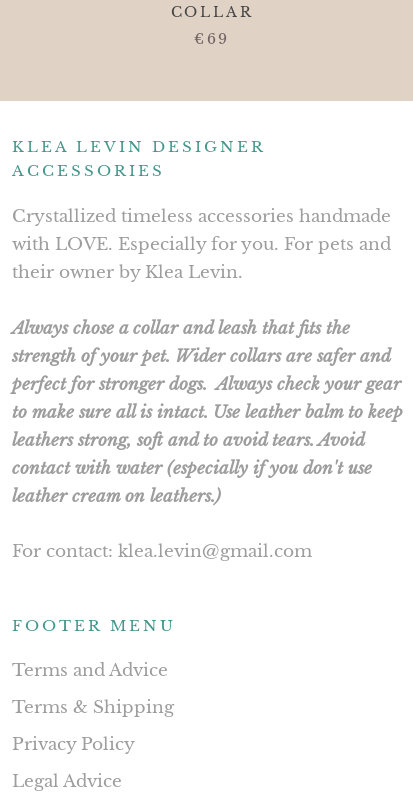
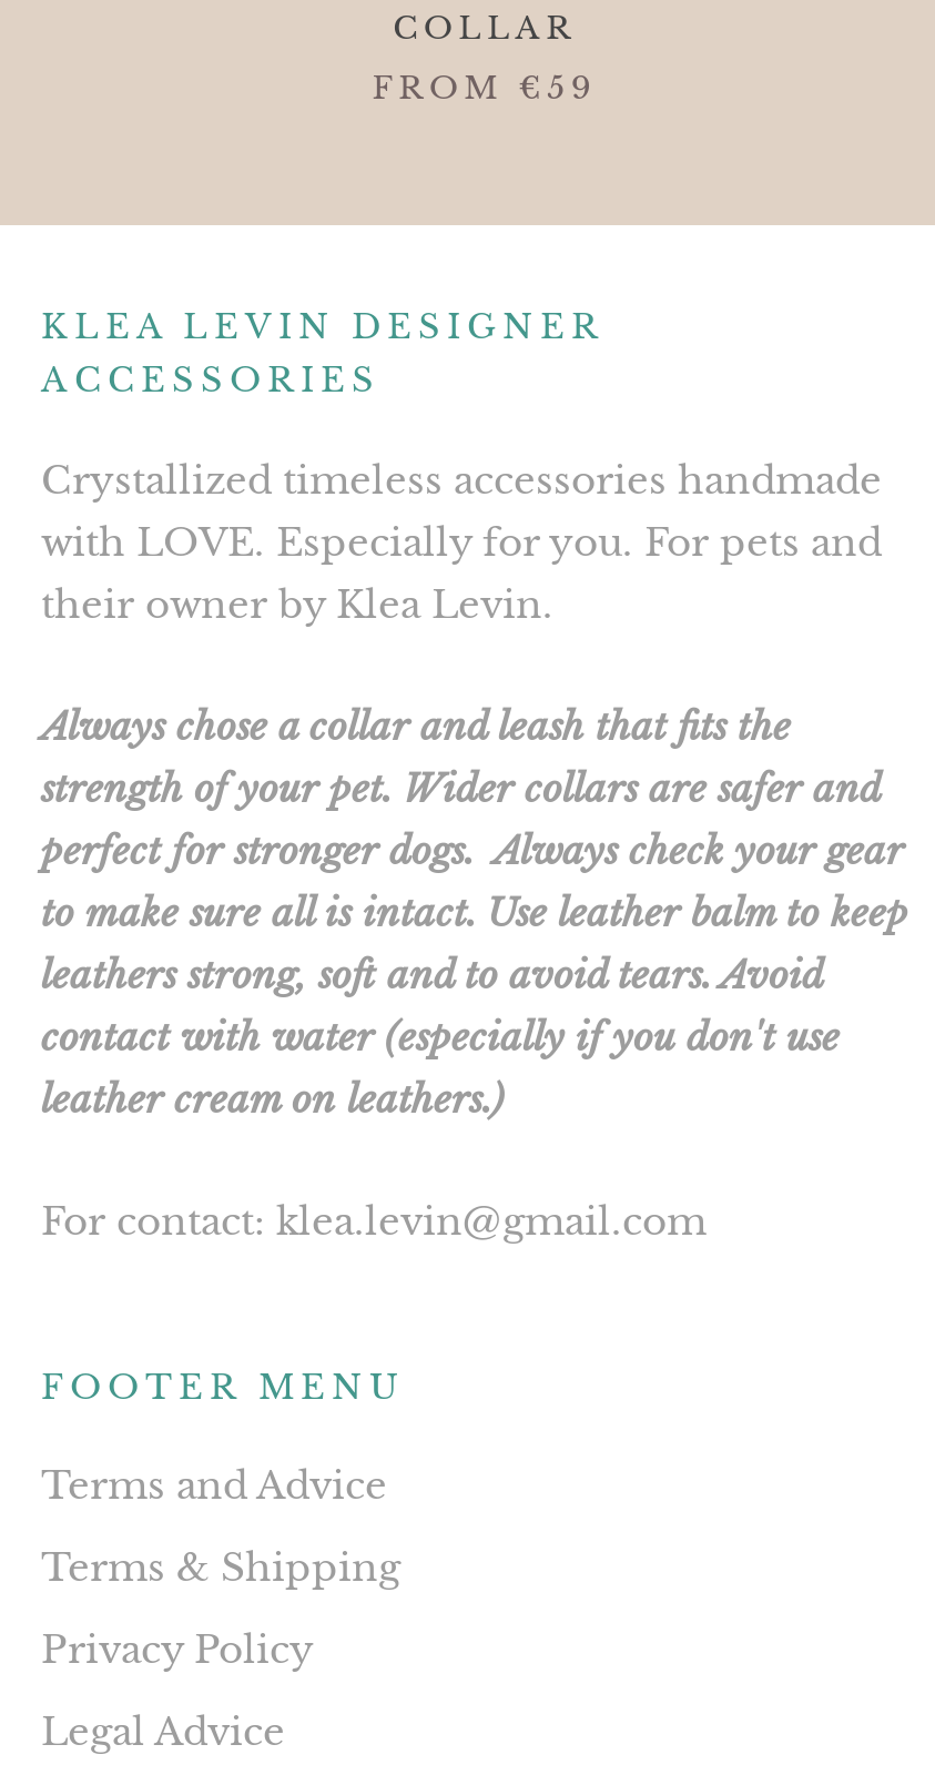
[194,30,230,48] €69 -> [372,67,597,107] FROM €59

